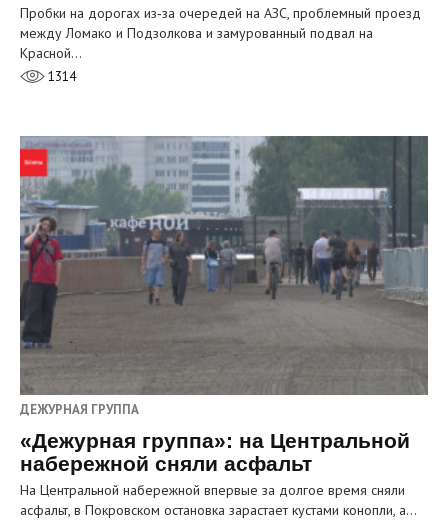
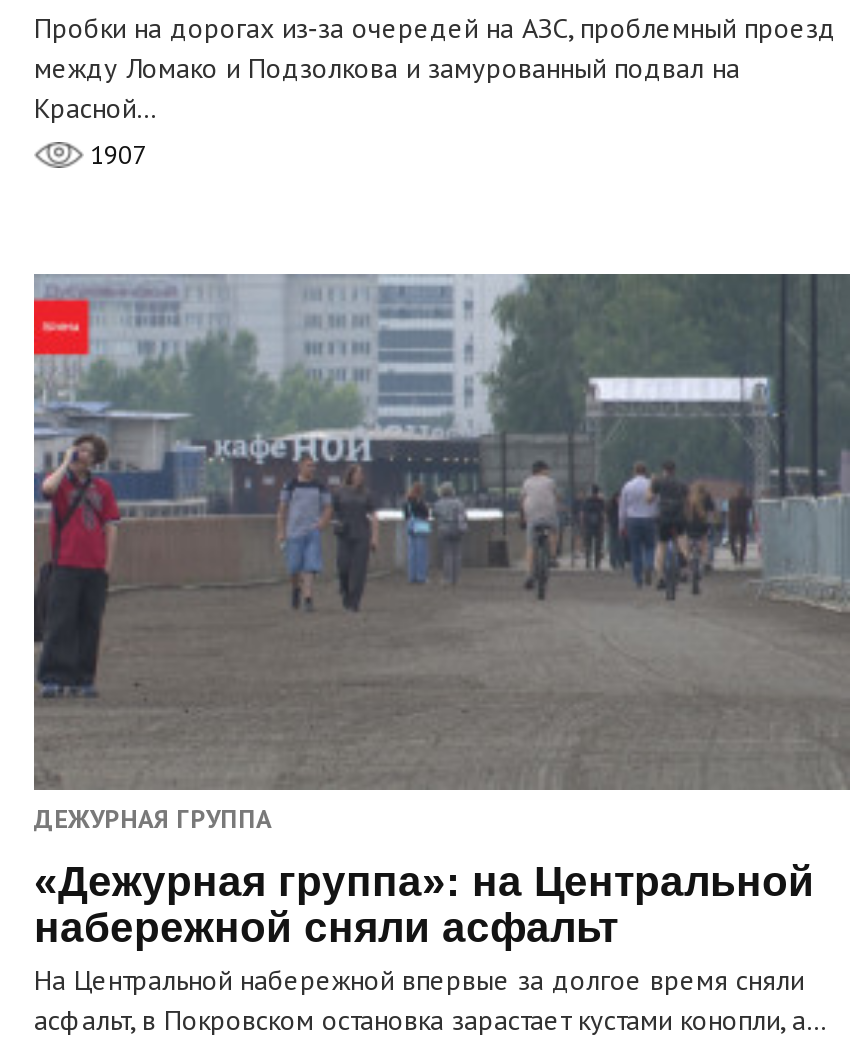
[45,68,76,85] 1314 -> [84,137,146,171] 1907

